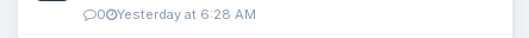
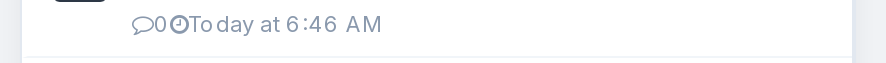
[117,6,256,23] Yesterday at 6:28 AM -> [188,10,382,38] Today at 6:46 AM

